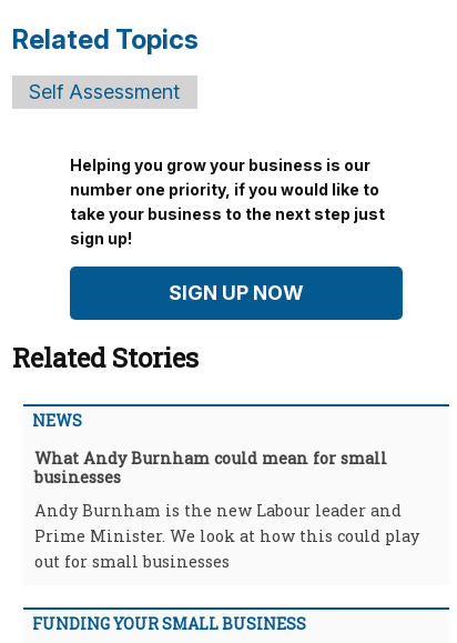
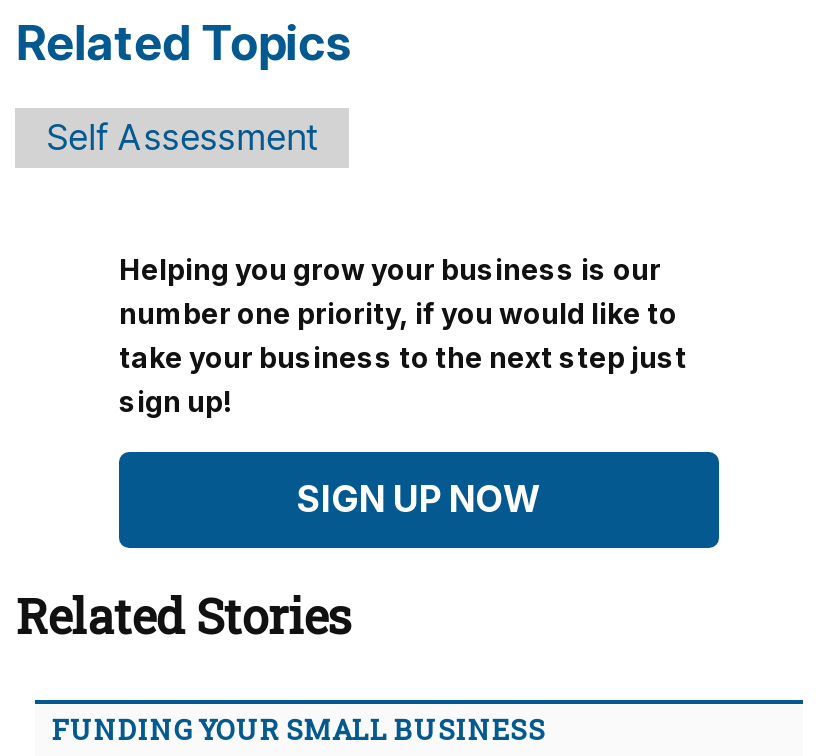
[33,409,420,571] NEWS | What Andy Burnham could mean for small | businesses | Andy Burnham is the new Labour leader and | Prime Minister. We look at how this could play | out for small businesses -> none

